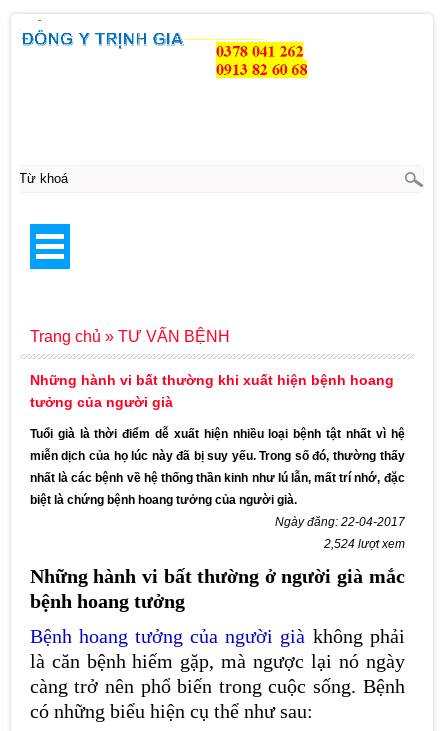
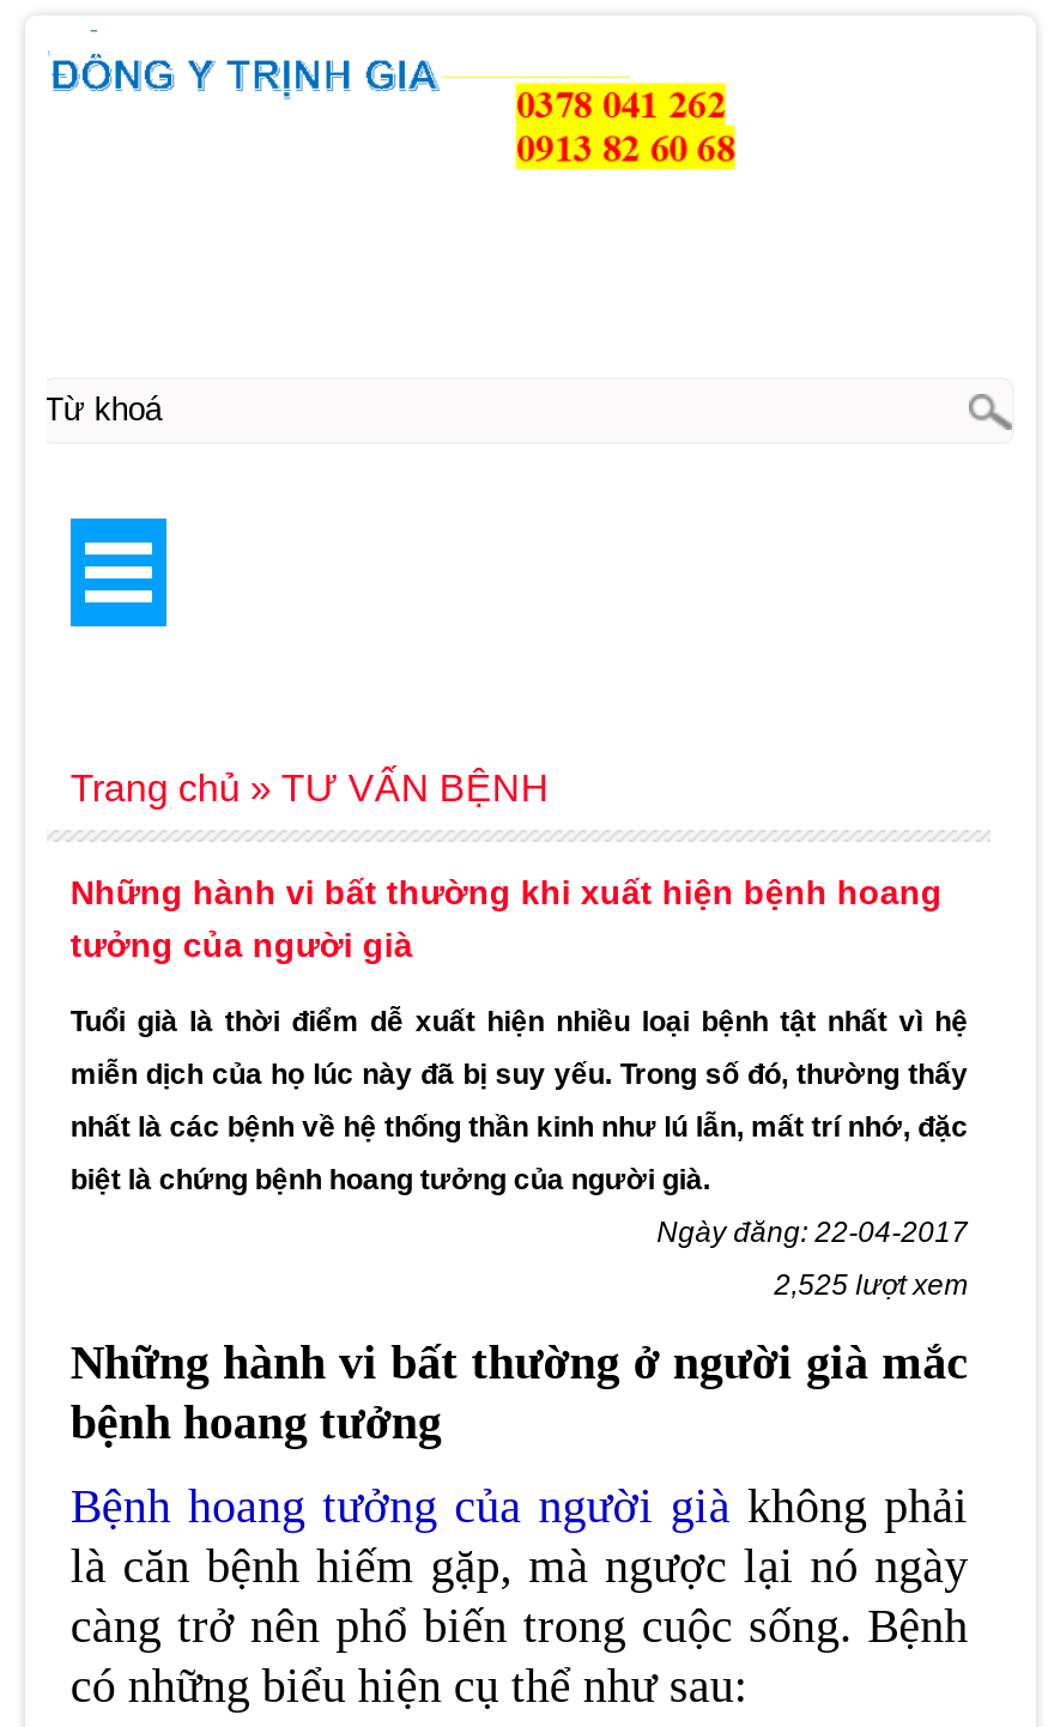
[324,537,405,551] 2,524 lượt xem -> [774,1268,968,1302] 2,525 lượt xem

